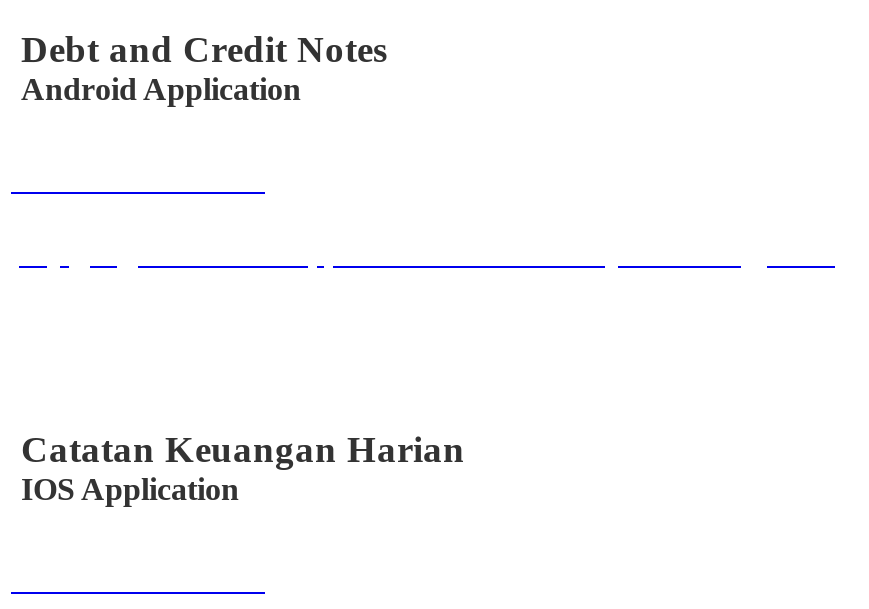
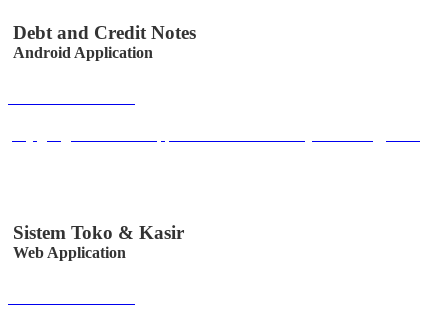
[21,428,465,506] Catatan Keuangan Harian | IOS Application -> [13,222,184,261] Sistem Toko & Kasir | Web Application

